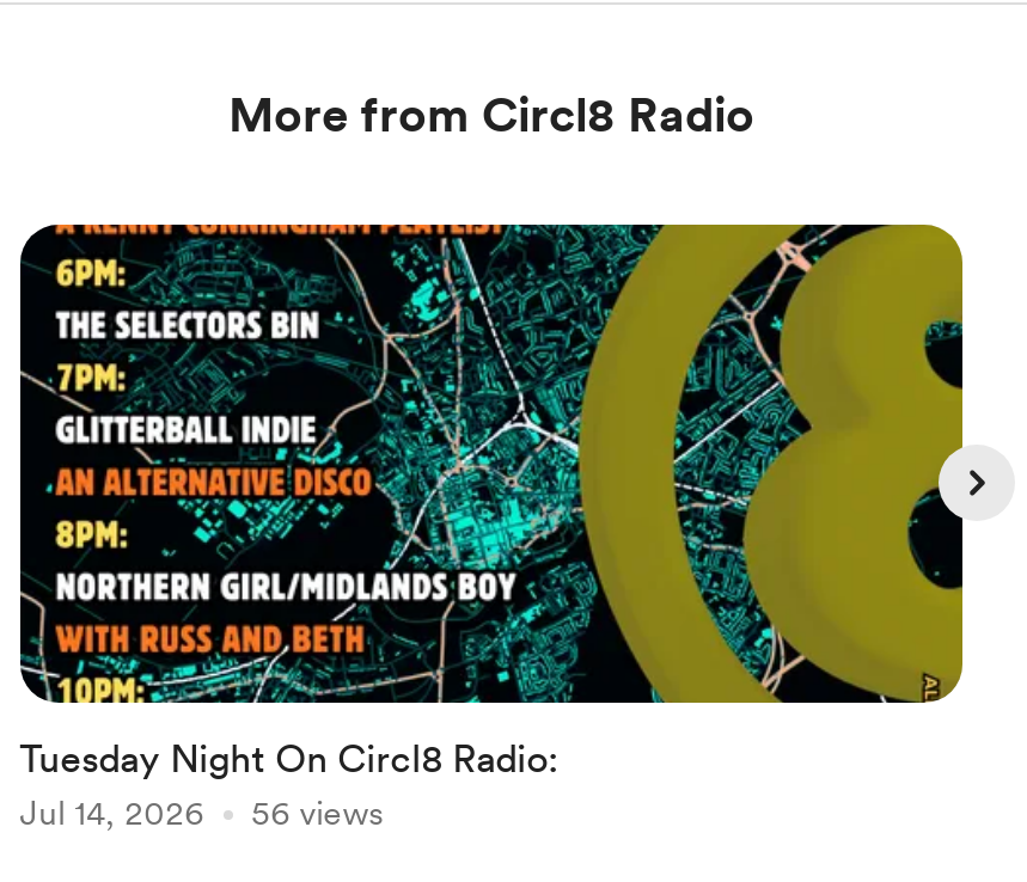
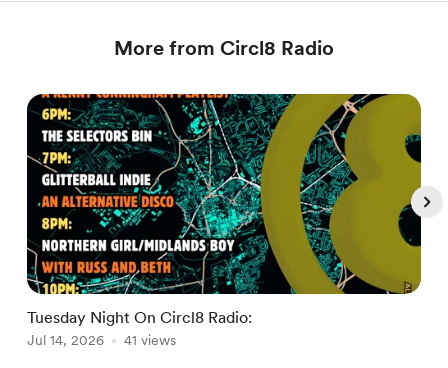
[20,794,383,832] Jul 14, 2026 56 views -> [27,332,176,348] Jul 14, 2026 41 views

